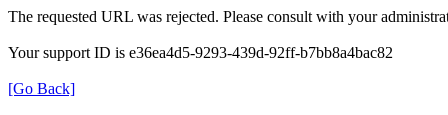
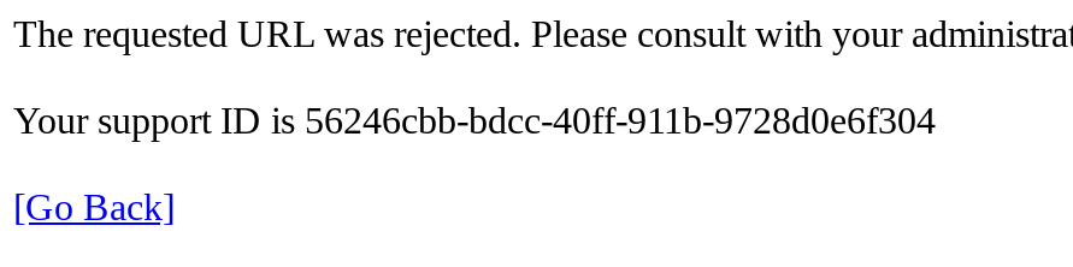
[8,44,393,61] Your support ID is e36ea4d5-9293-439d-92ff-b7bb8a4bac82 -> [13,100,936,141] Your support ID is 56246cbb-bdcc-40ff-911b-9728d0e6f304

